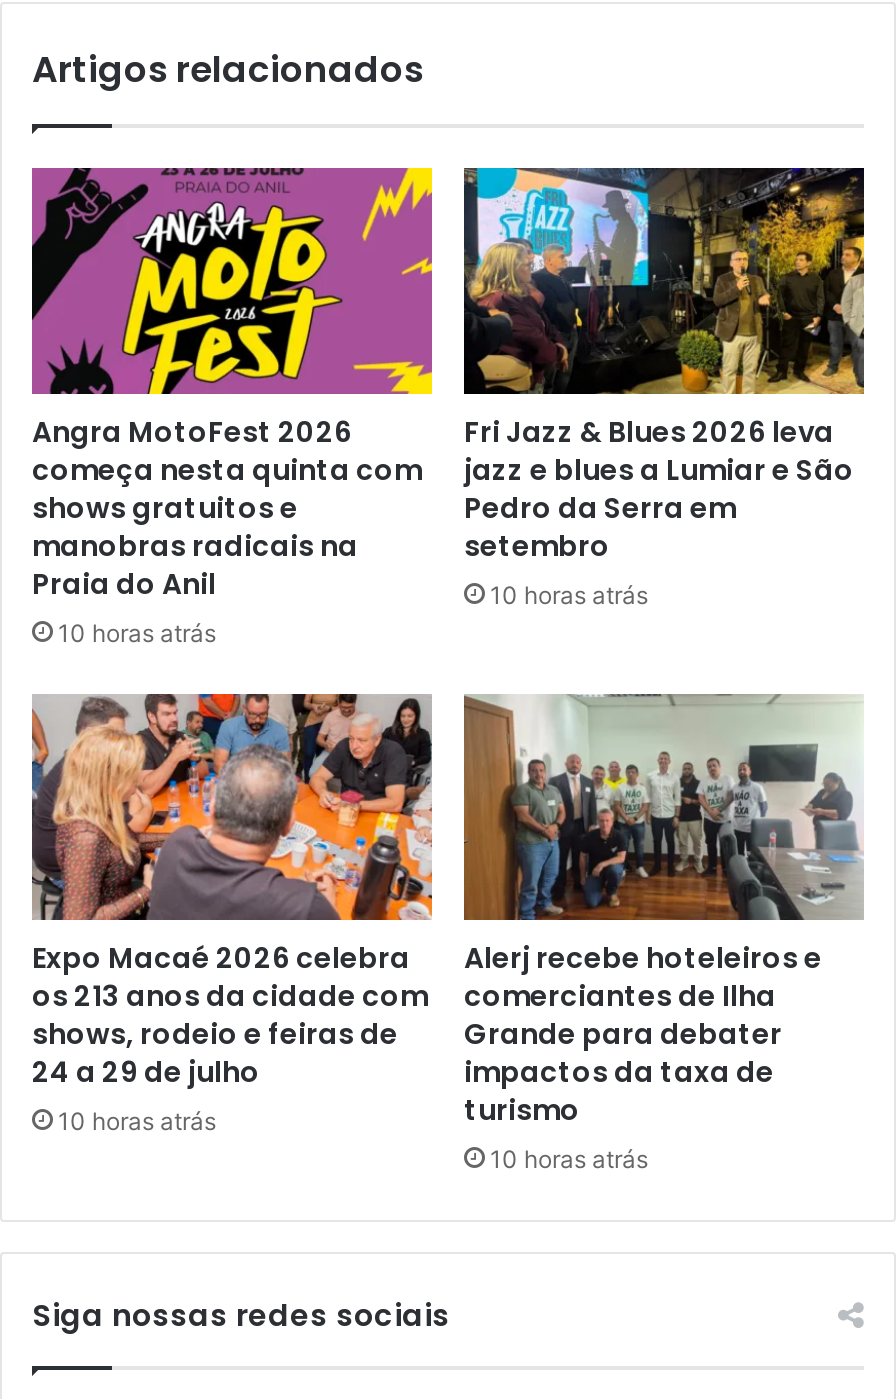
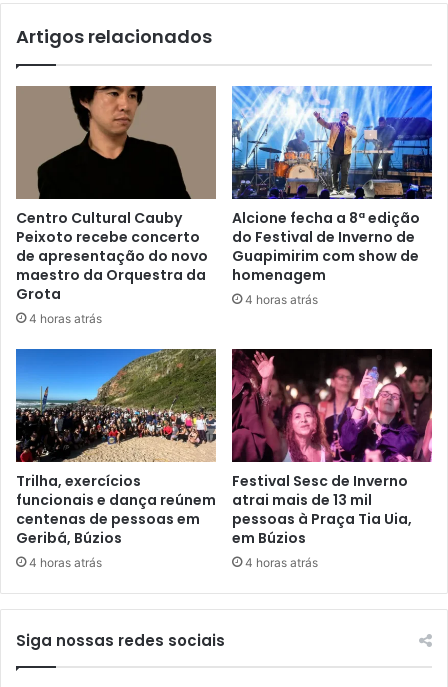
[30,166,434,648] [image] | Angra MotoFest 2026 | começa nesta quinta com | shows gratuitos e | manobras radicais na | Praia do Anil | 10 horas atrás -> [16,85,217,326] [image] | Centro Cultural Cauby | Peixoto recebe concerto | de apresentação do novo | maestro da Orquestra da | Grota | 4 horas atrás
[462,166,866,610] [image] | Fri Jazz & Blues 2026 leva | jazz e blues a Lumiar e São | Pedro da Serra em | setembro | 10 horas atrás -> [231,85,433,307] [image] | Alcione fecha a 8ª edição | do Festival de Inverno de | Guapimirim com show de | homenagem | 4 horas atrás
[30,692,432,1136] [image] | Expo Macaé 2026 celebra | os 213 anos da cidade com | shows, rodeio e feiras de | 24 a 29 de julho | 10 horas atrás -> [15,348,216,570] [image] | Trilha, exercícios | funcionais e dança reúnem | centenas de pessoas em | Geribá, Búzios | 4 horas atrás
[462,692,864,1174] [image] | Alerj recebe hoteleiros e | comerciantes de Ilha | Grande para debater | impactos da taxa de | turismo | 10 horas atrás -> [231,348,433,570] [image] | Festival Sesc de Inverno | atrai mais de 13 mil | pessoas à Praça Tia Uia, | em Búzios | 4 horas atrás

